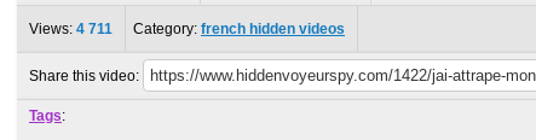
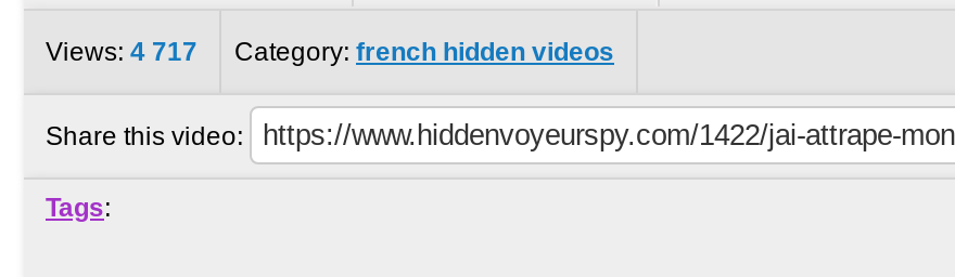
[29,21,345,37] Views: 4 711 Category: french hidden videos -> [46,37,614,67] Views: 4 717 Category: french hidden videos

